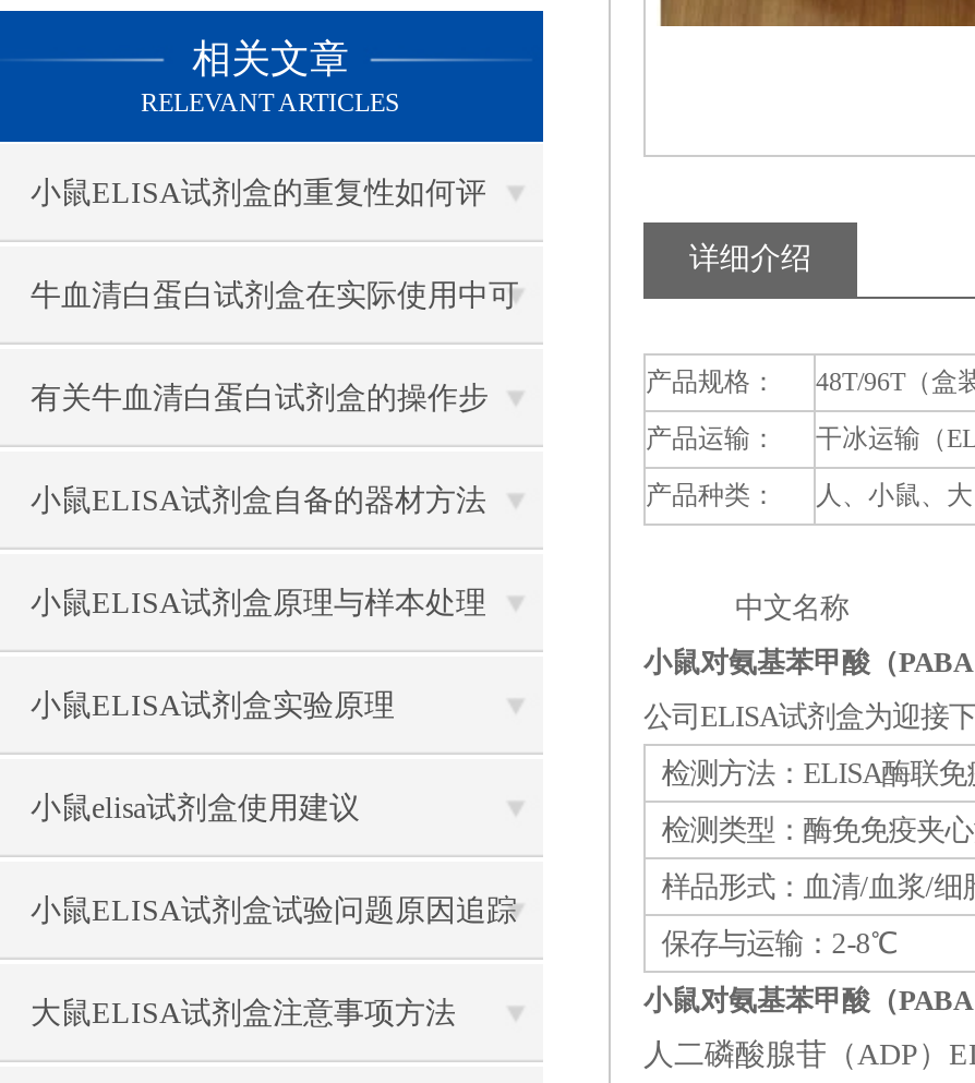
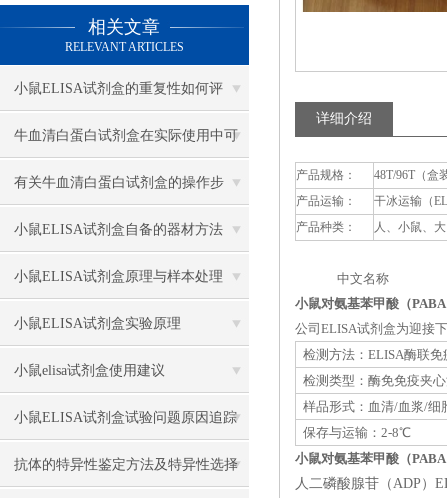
[31,997,456,1030] 大鼠ELISA试剂盒注意事项方法 -> [14,457,238,472] 抗体的特异性鉴定方法及特异性选择

